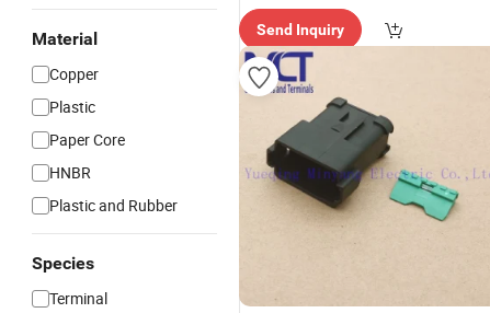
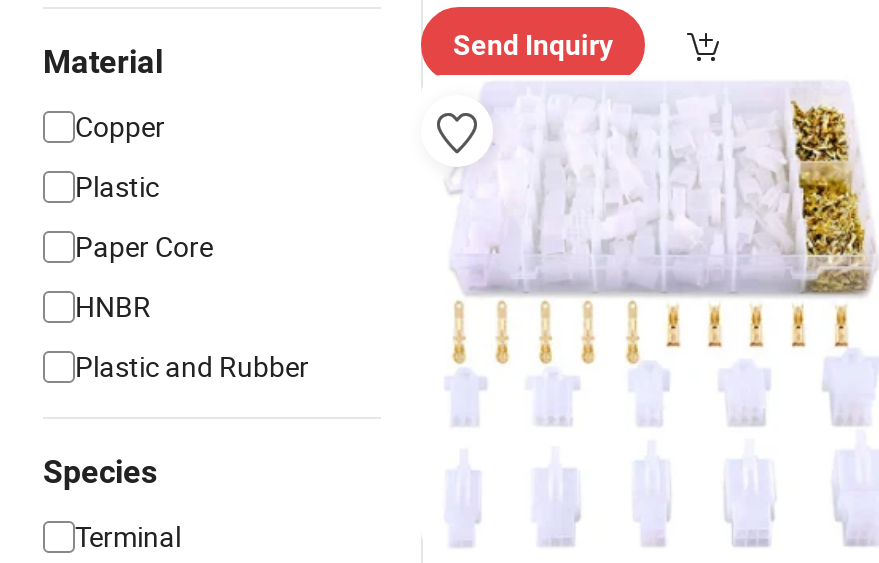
[239,46,487,306] [image] -> [421,77,873,551] [image]

